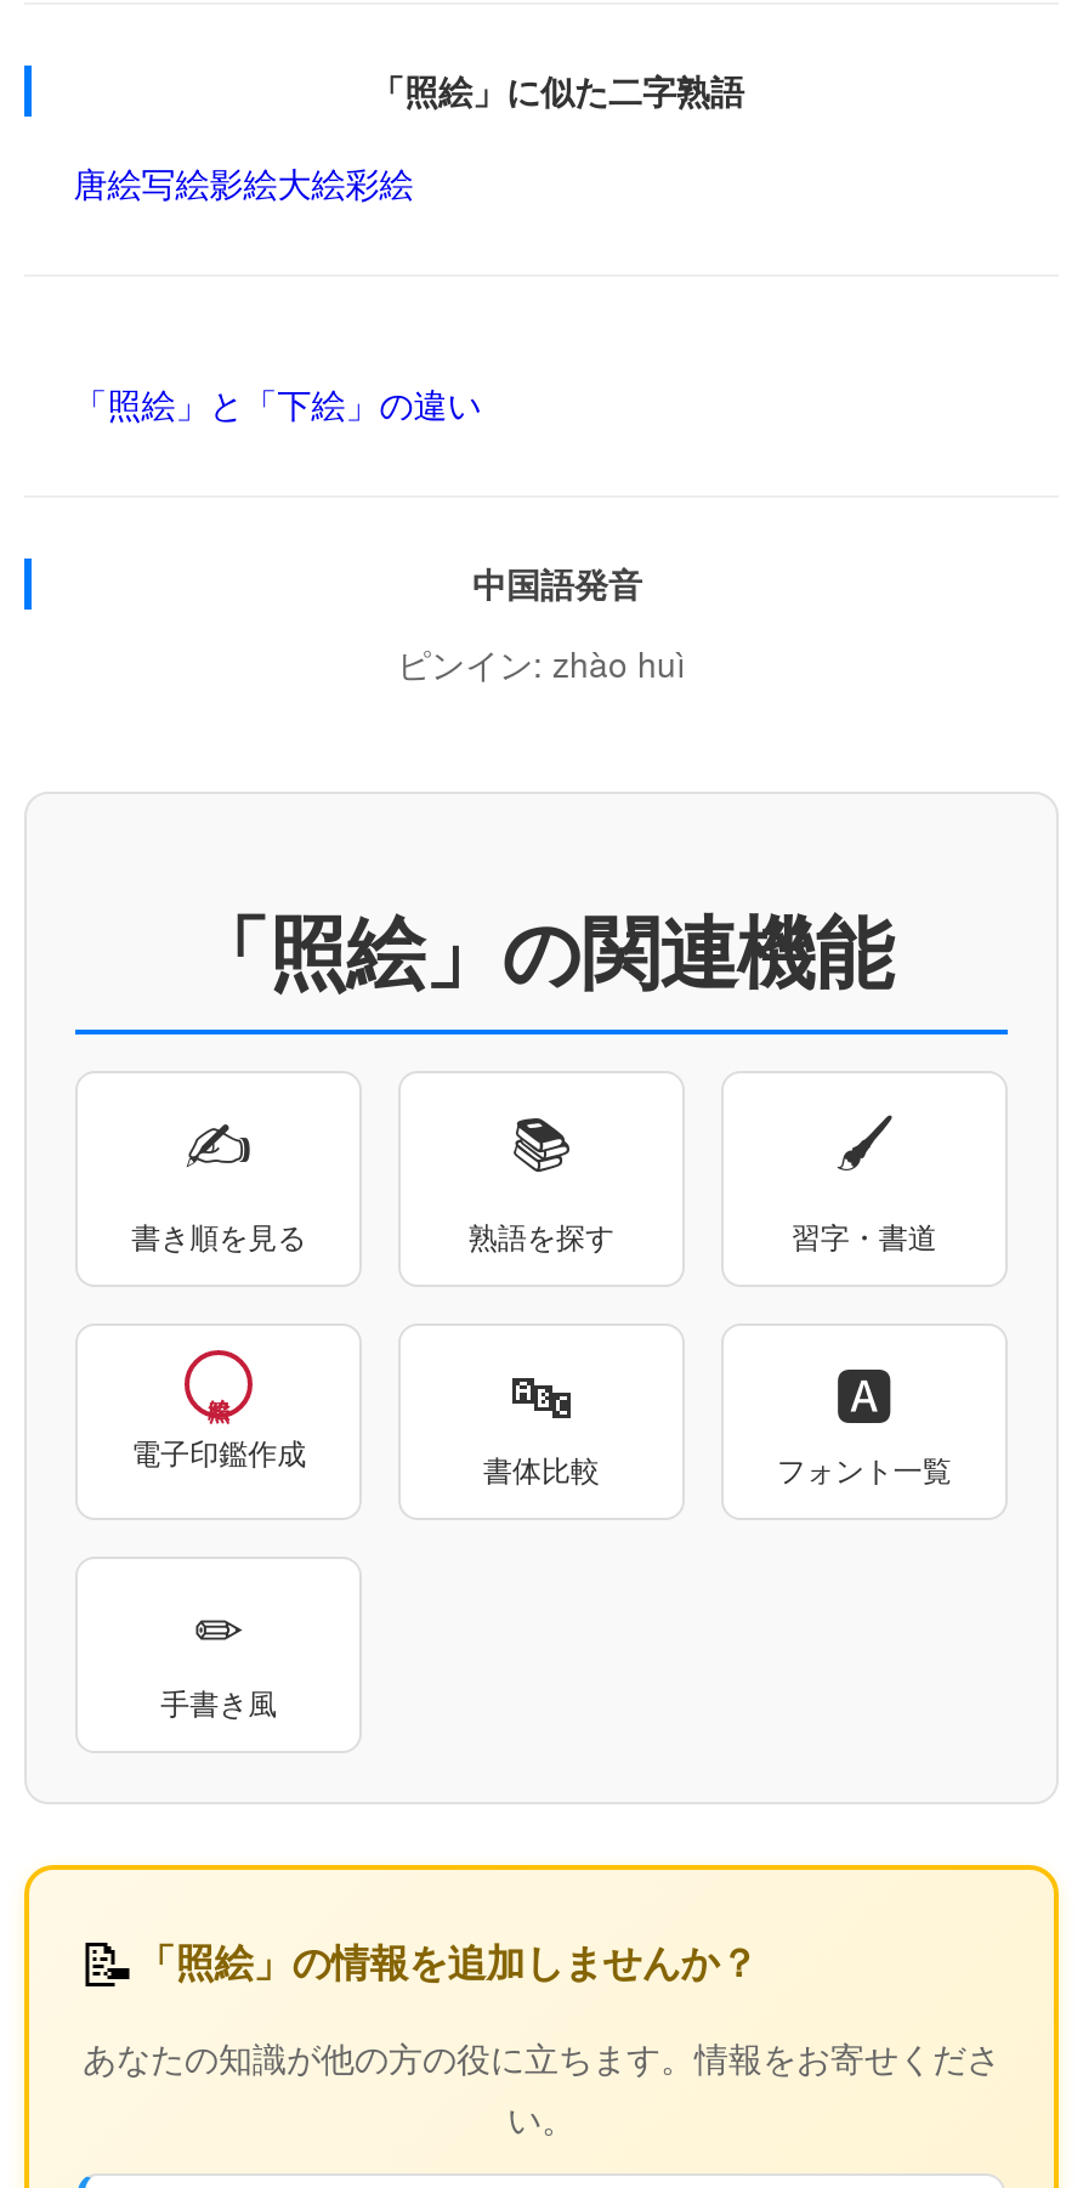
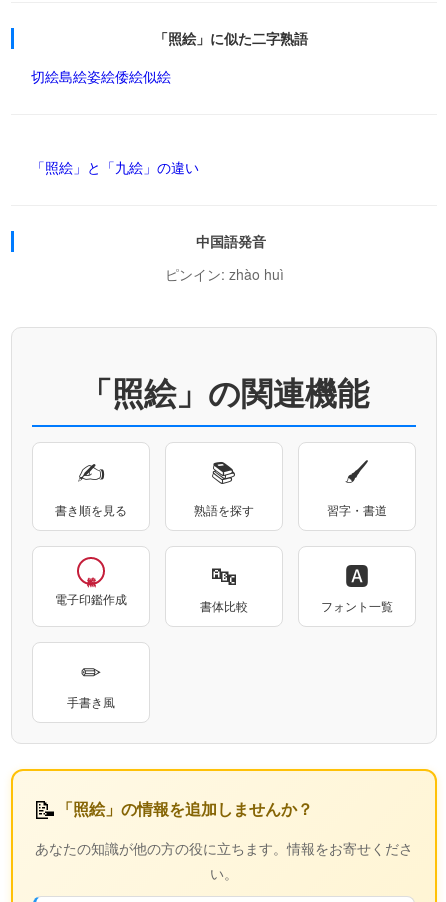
[73,159,413,207] 唐絵写絵影絵大絵彩絵 -> [31,66,171,86] 切絵島絵姿絵倭絵似絵
[73,380,481,428] 「照絵」と「下絵」の違い -> [31,157,199,177] 「照絵」と「九絵」の違い

